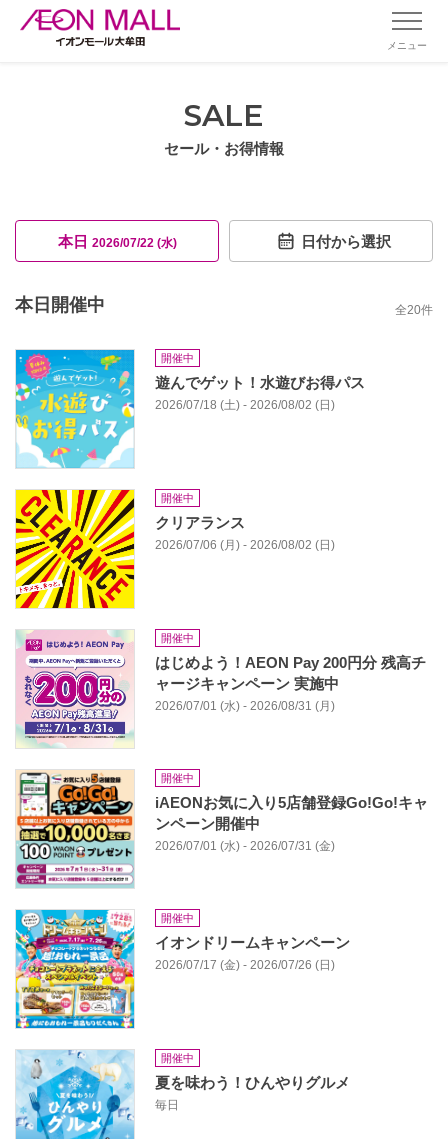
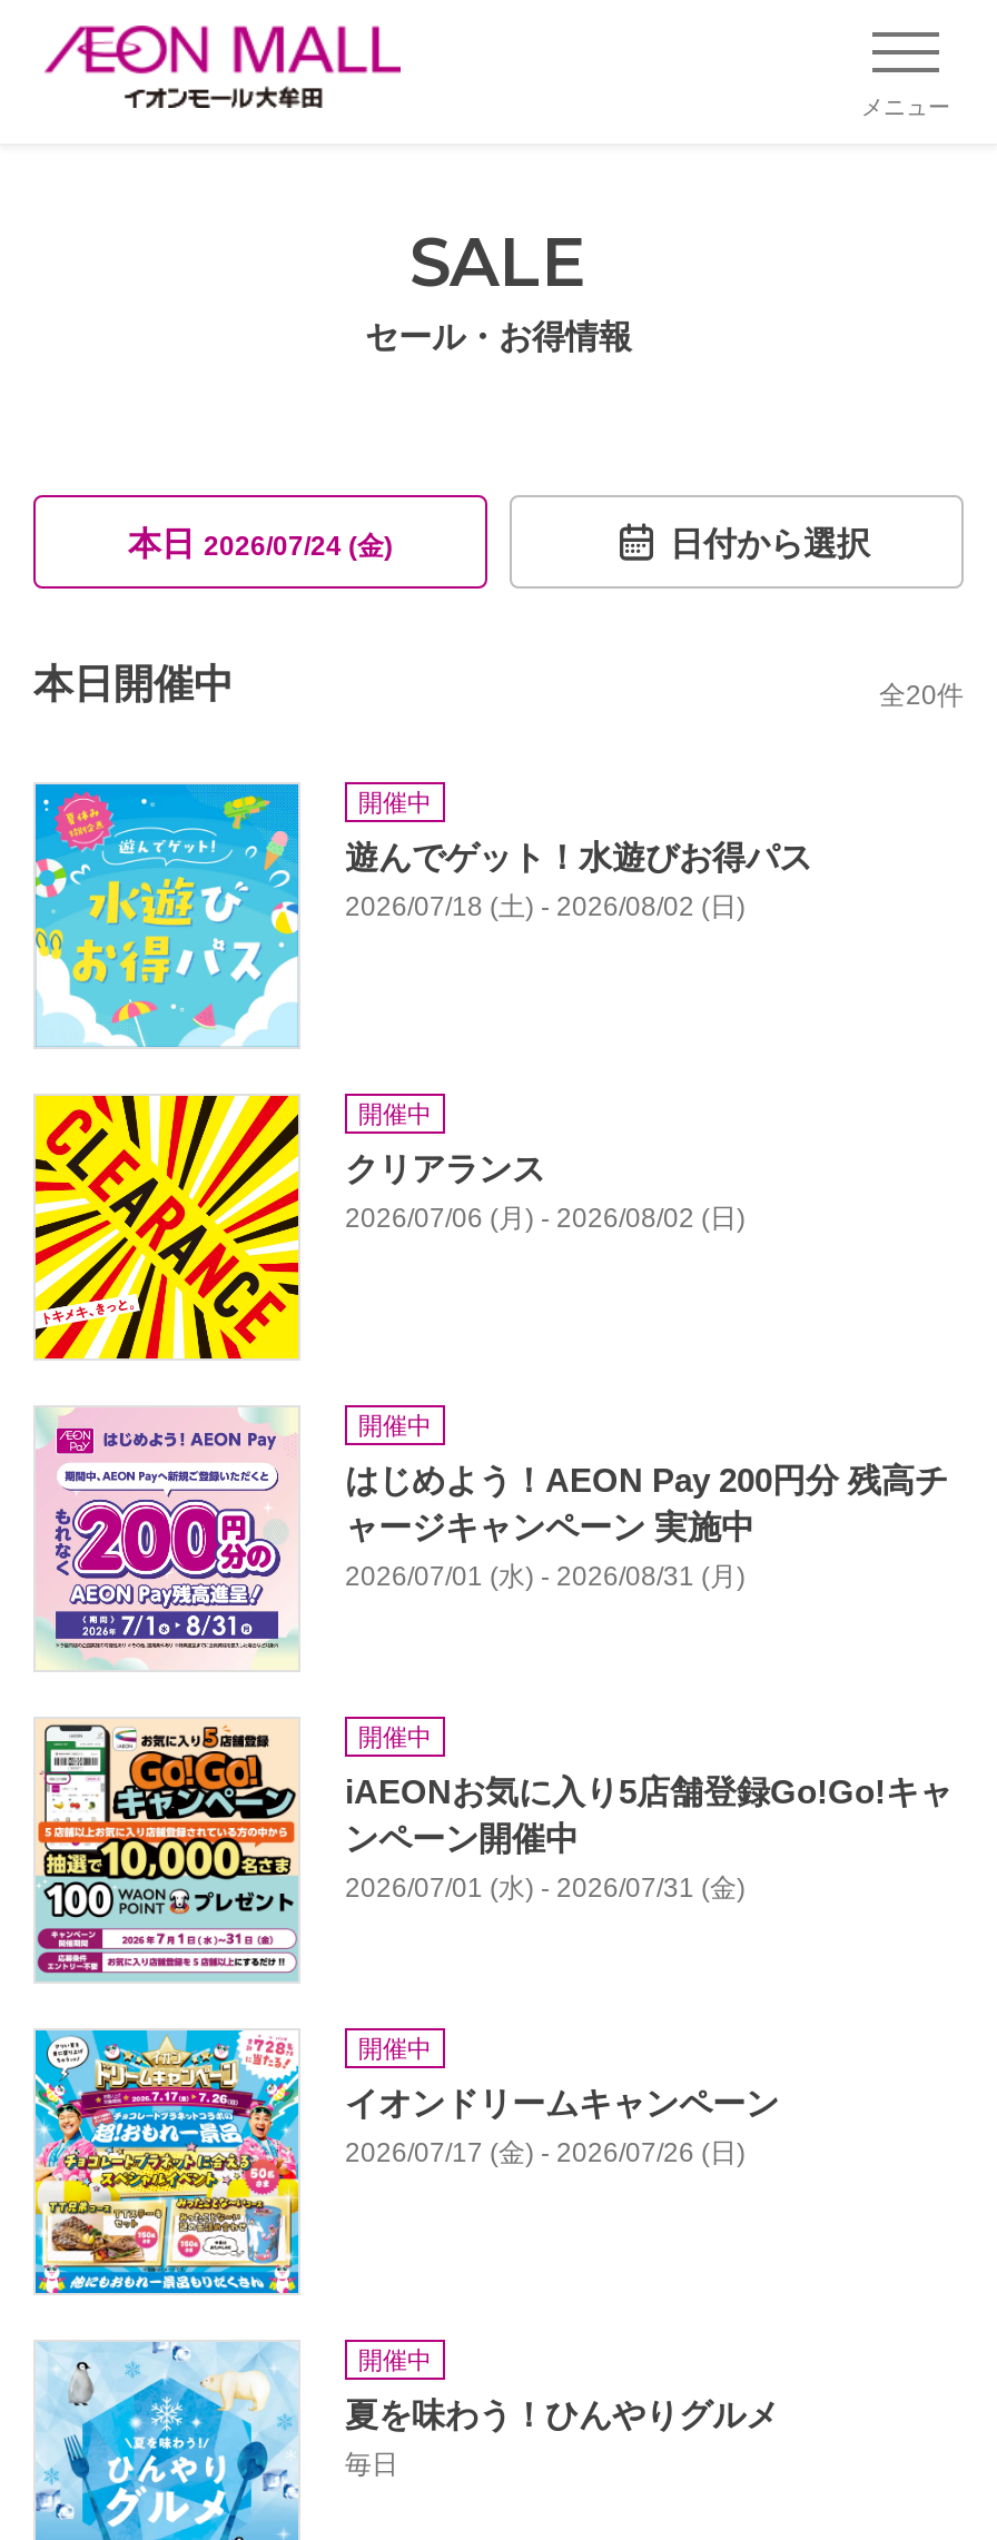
[57,232,176,249] 本日2026/07/22 (水) -> [128,523,393,561] 本日2026/07/24 (金)

